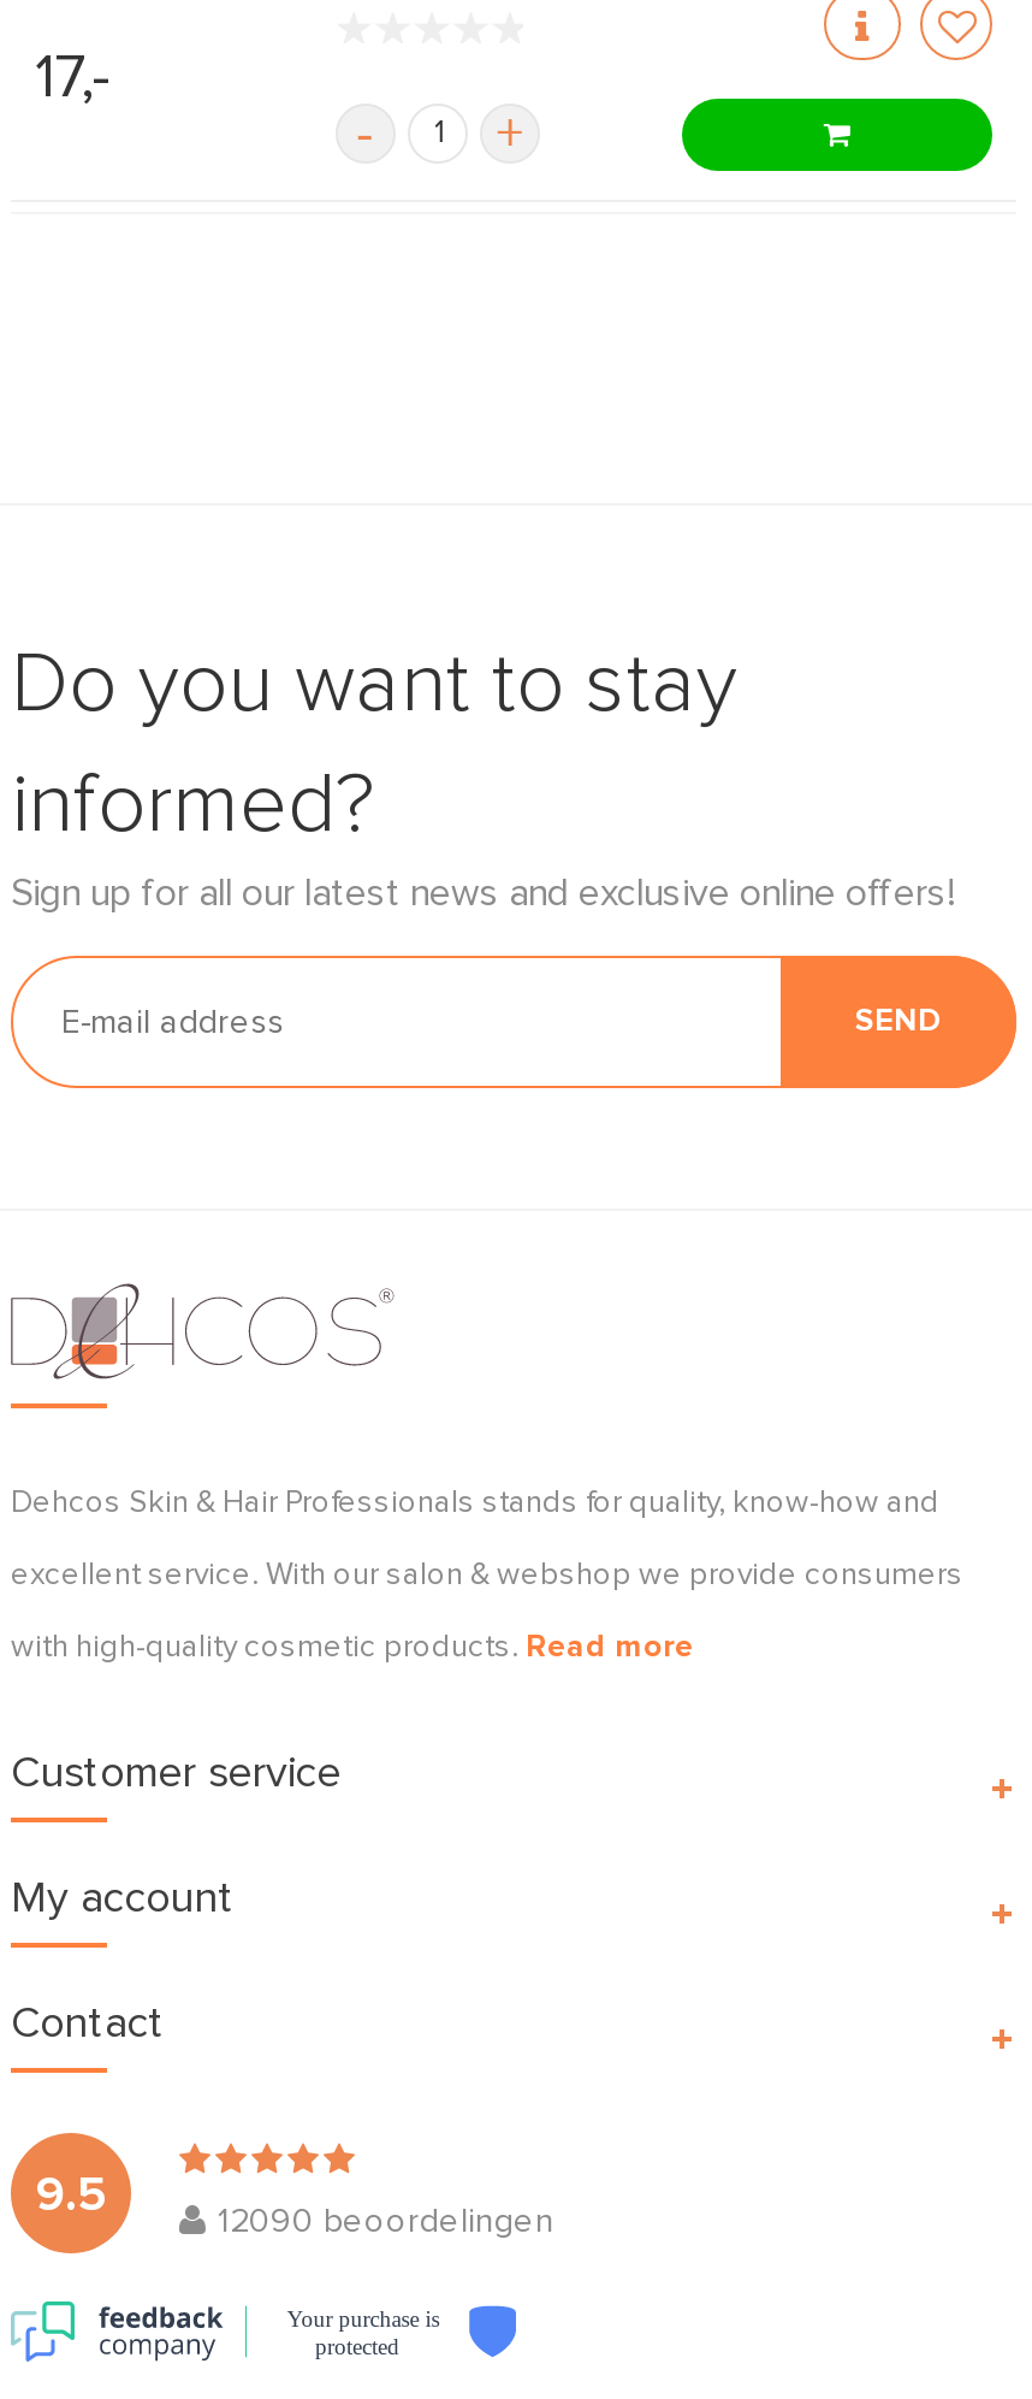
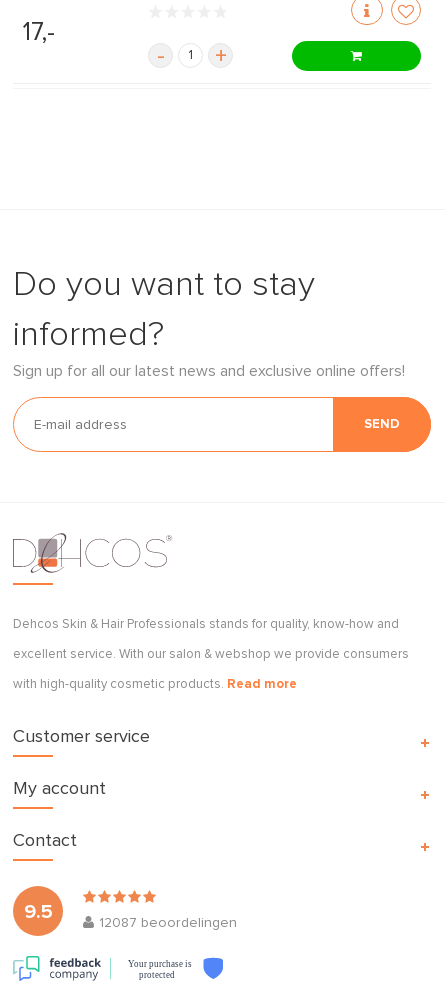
[218,2205,554,2239] 12090 beoordelingen -> [99,916,237,930] 12087 beoordelingen

